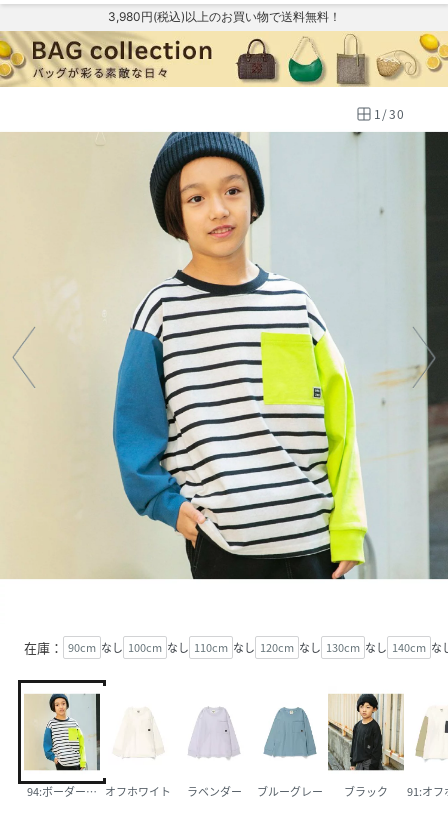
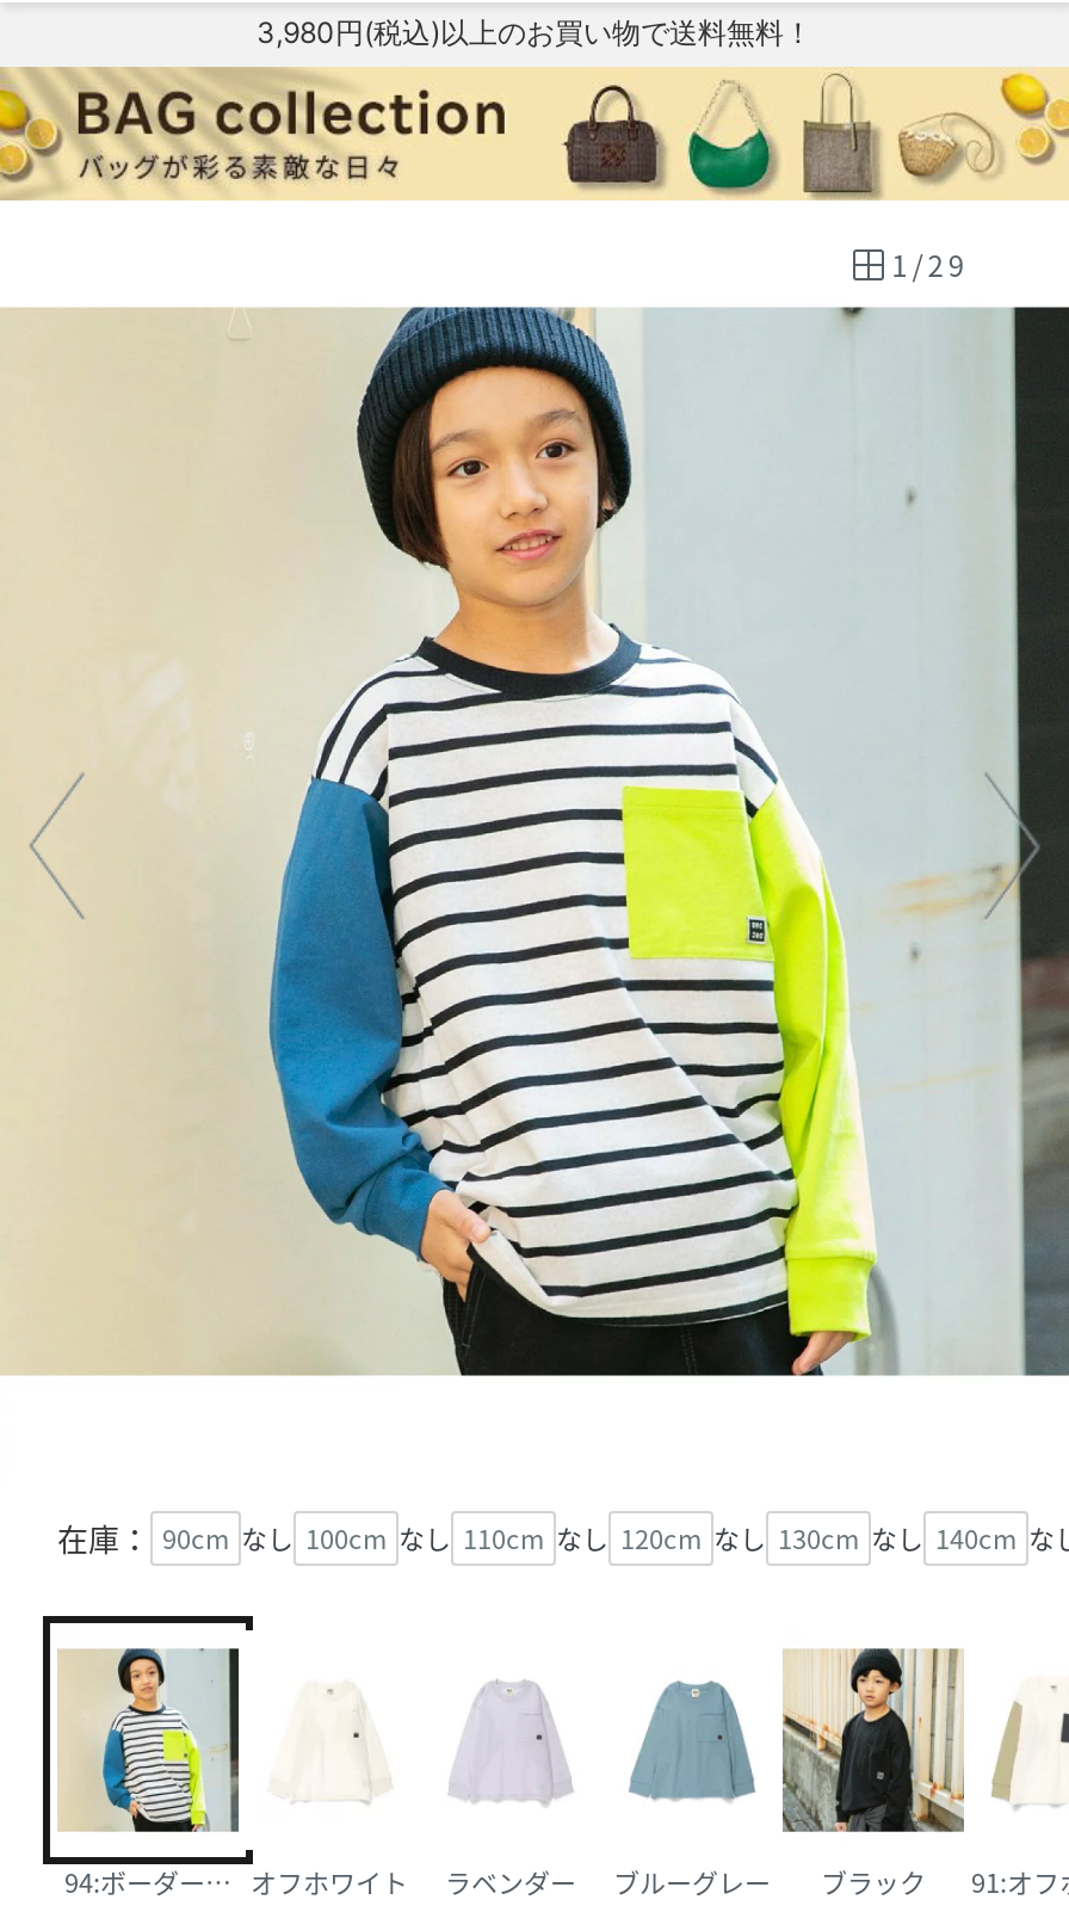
[374,105,406,123] 1 /30 -> [891,243,969,286] 1 /29

